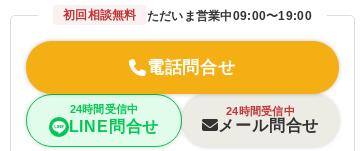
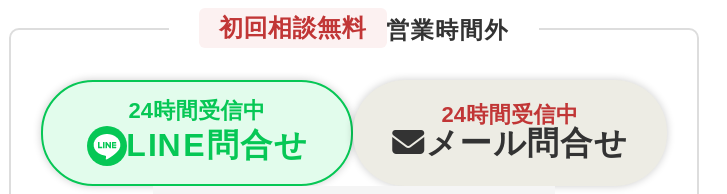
[147,9,312,77] ただいま営業中09:00〜19:00 | 電話問合せ -> [386,16,509,42] 営業時間外

